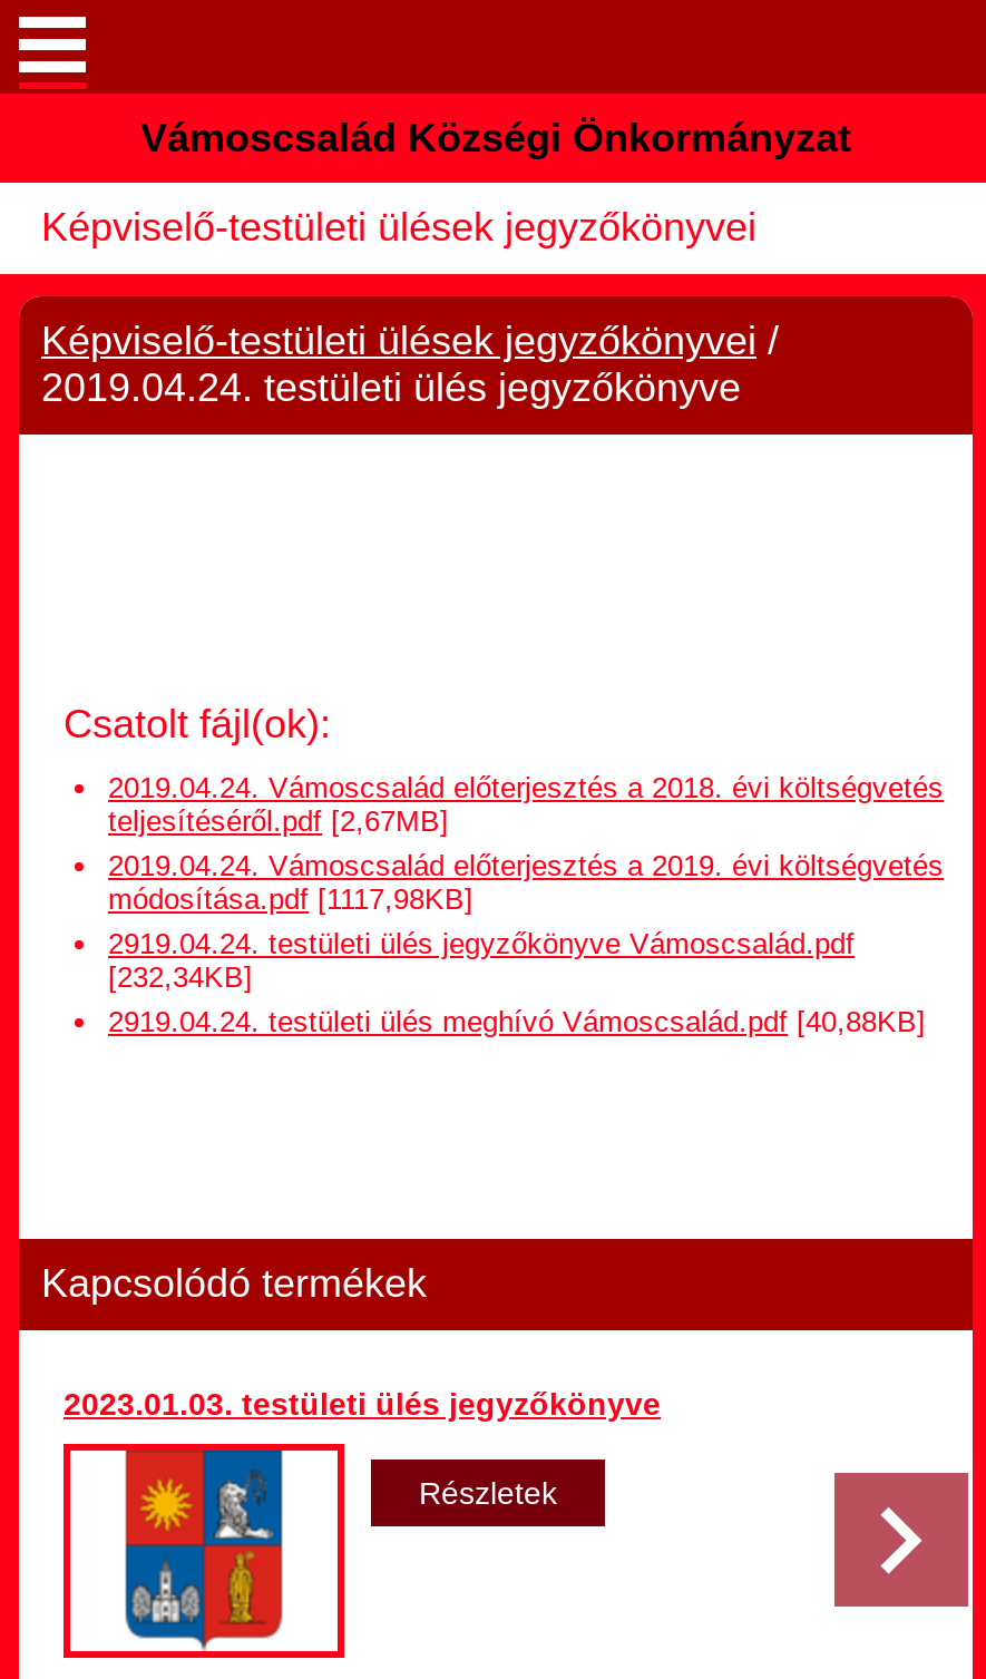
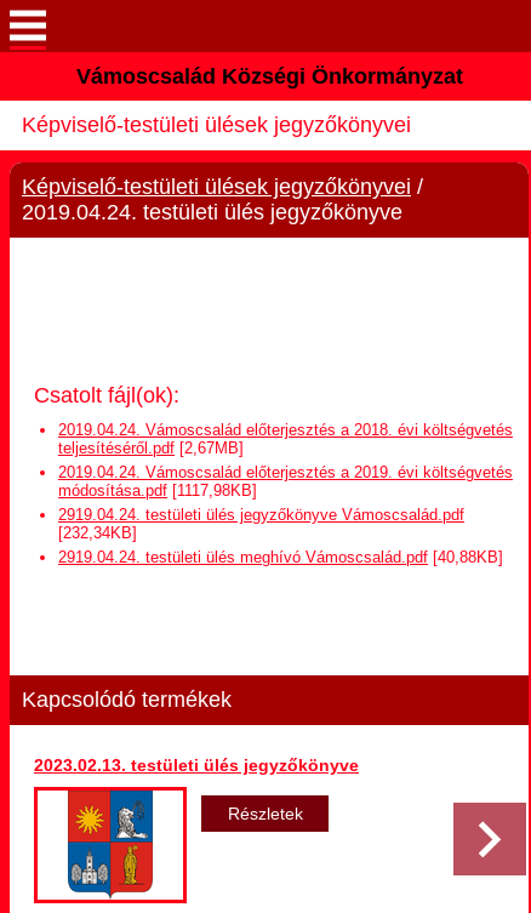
[64,1386,661,1422] 2023.01.03. testületi ülés jegyzőkönyve -> [34,755,359,775] 2023.02.13. testületi ülés jegyzőkönyve

